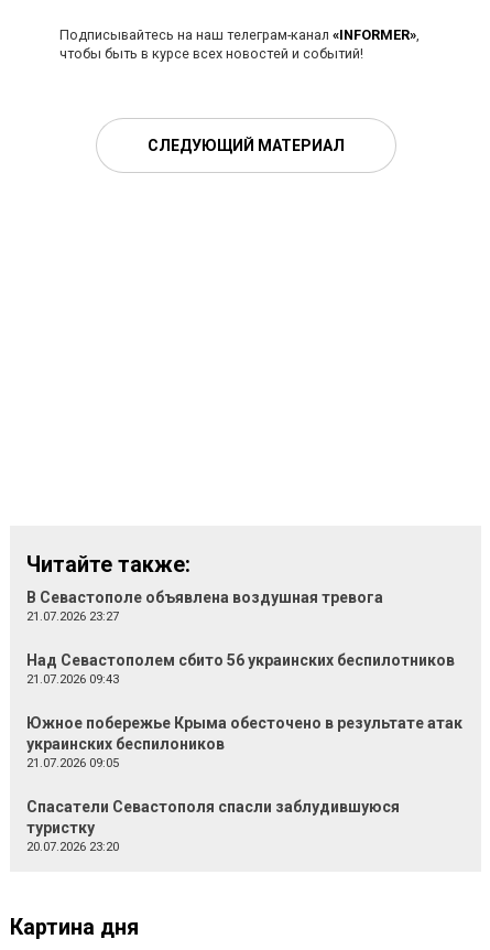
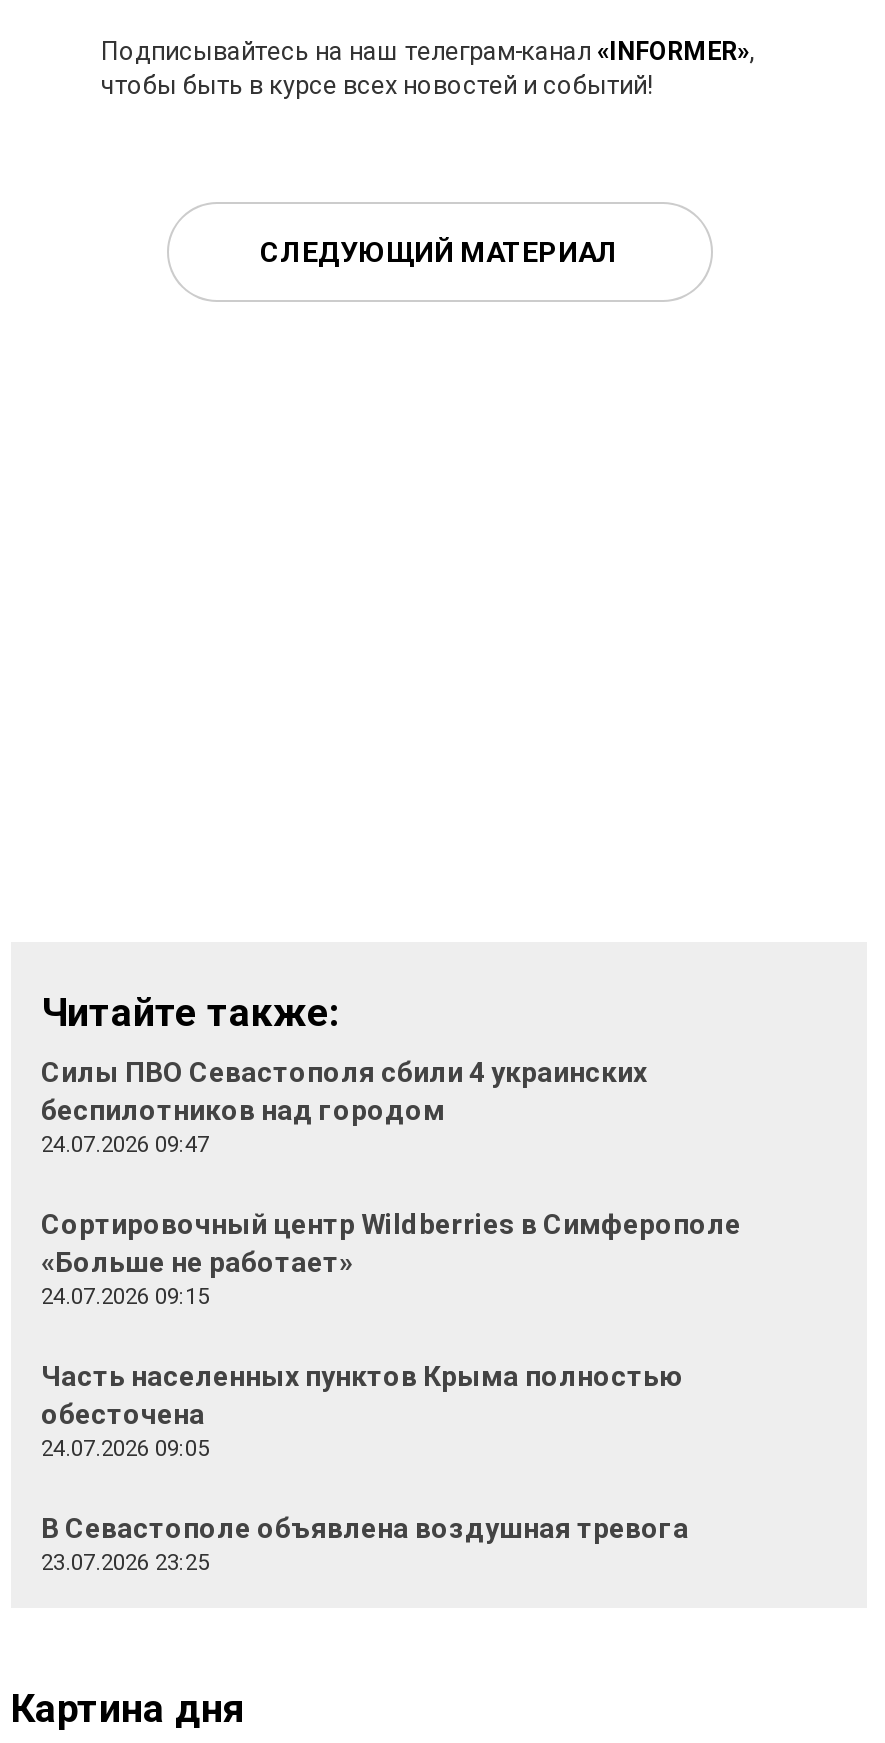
none -> [41,1056,741,1462] Силы ПВО Севастополя сбили 4 украинских | беспилотников над городом | 24.07.2026 09:47 | Сортировочный центр Wildberries в Симферополе | «Больше не работает» | 24.07.2026 09:15 | Часть населенных пунктов Крыма полностью | обесточена | 24.07.2026 09:05
moved [26,589,383,606] -> [41,1512,689,1544]: В Севастополе объявлена воздушная тревога
[26,609,462,854] 21.07.2026 23:27 | Над Севастополем сбито 56 украинских беспилотников | 21.07.2026 09:43 | Южное побережье Крыма обесточено в результате атак | украинских беспилоников | 21.07.2026 09:05 | Спасатели Севастополя спасли заблудившуюся | туристку | 20.07.2026 23:20 -> [41,1550,209,1576] 23.07.2026 23:25

